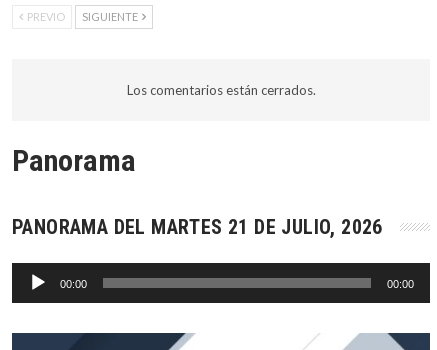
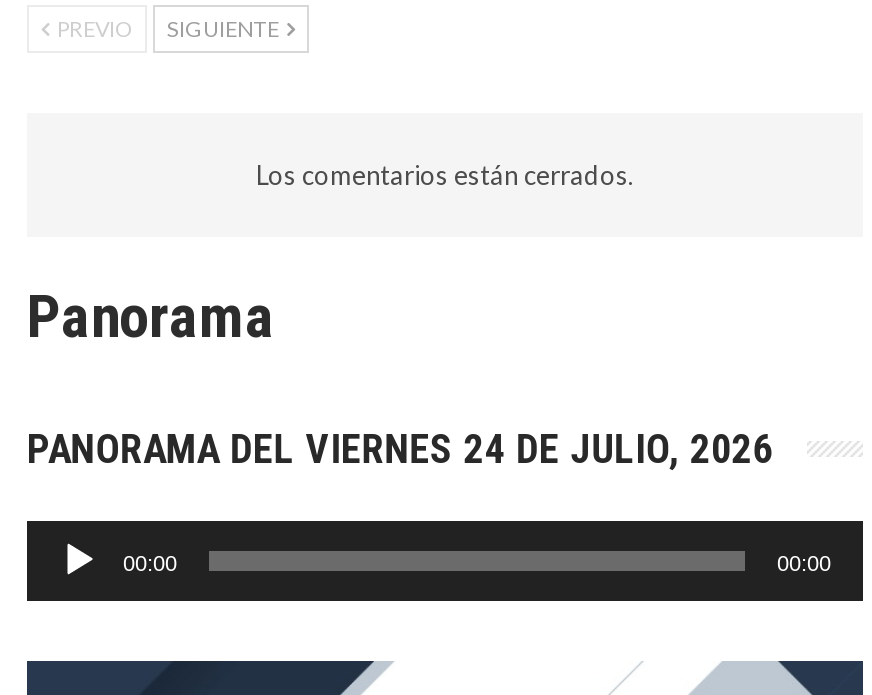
[12,215,383,239] PANORAMA DEL MARTES 21 DE JULIO, 2026 -> [27,424,773,472] PANORAMA DEL VIERNES 24 DE JULIO, 2026

